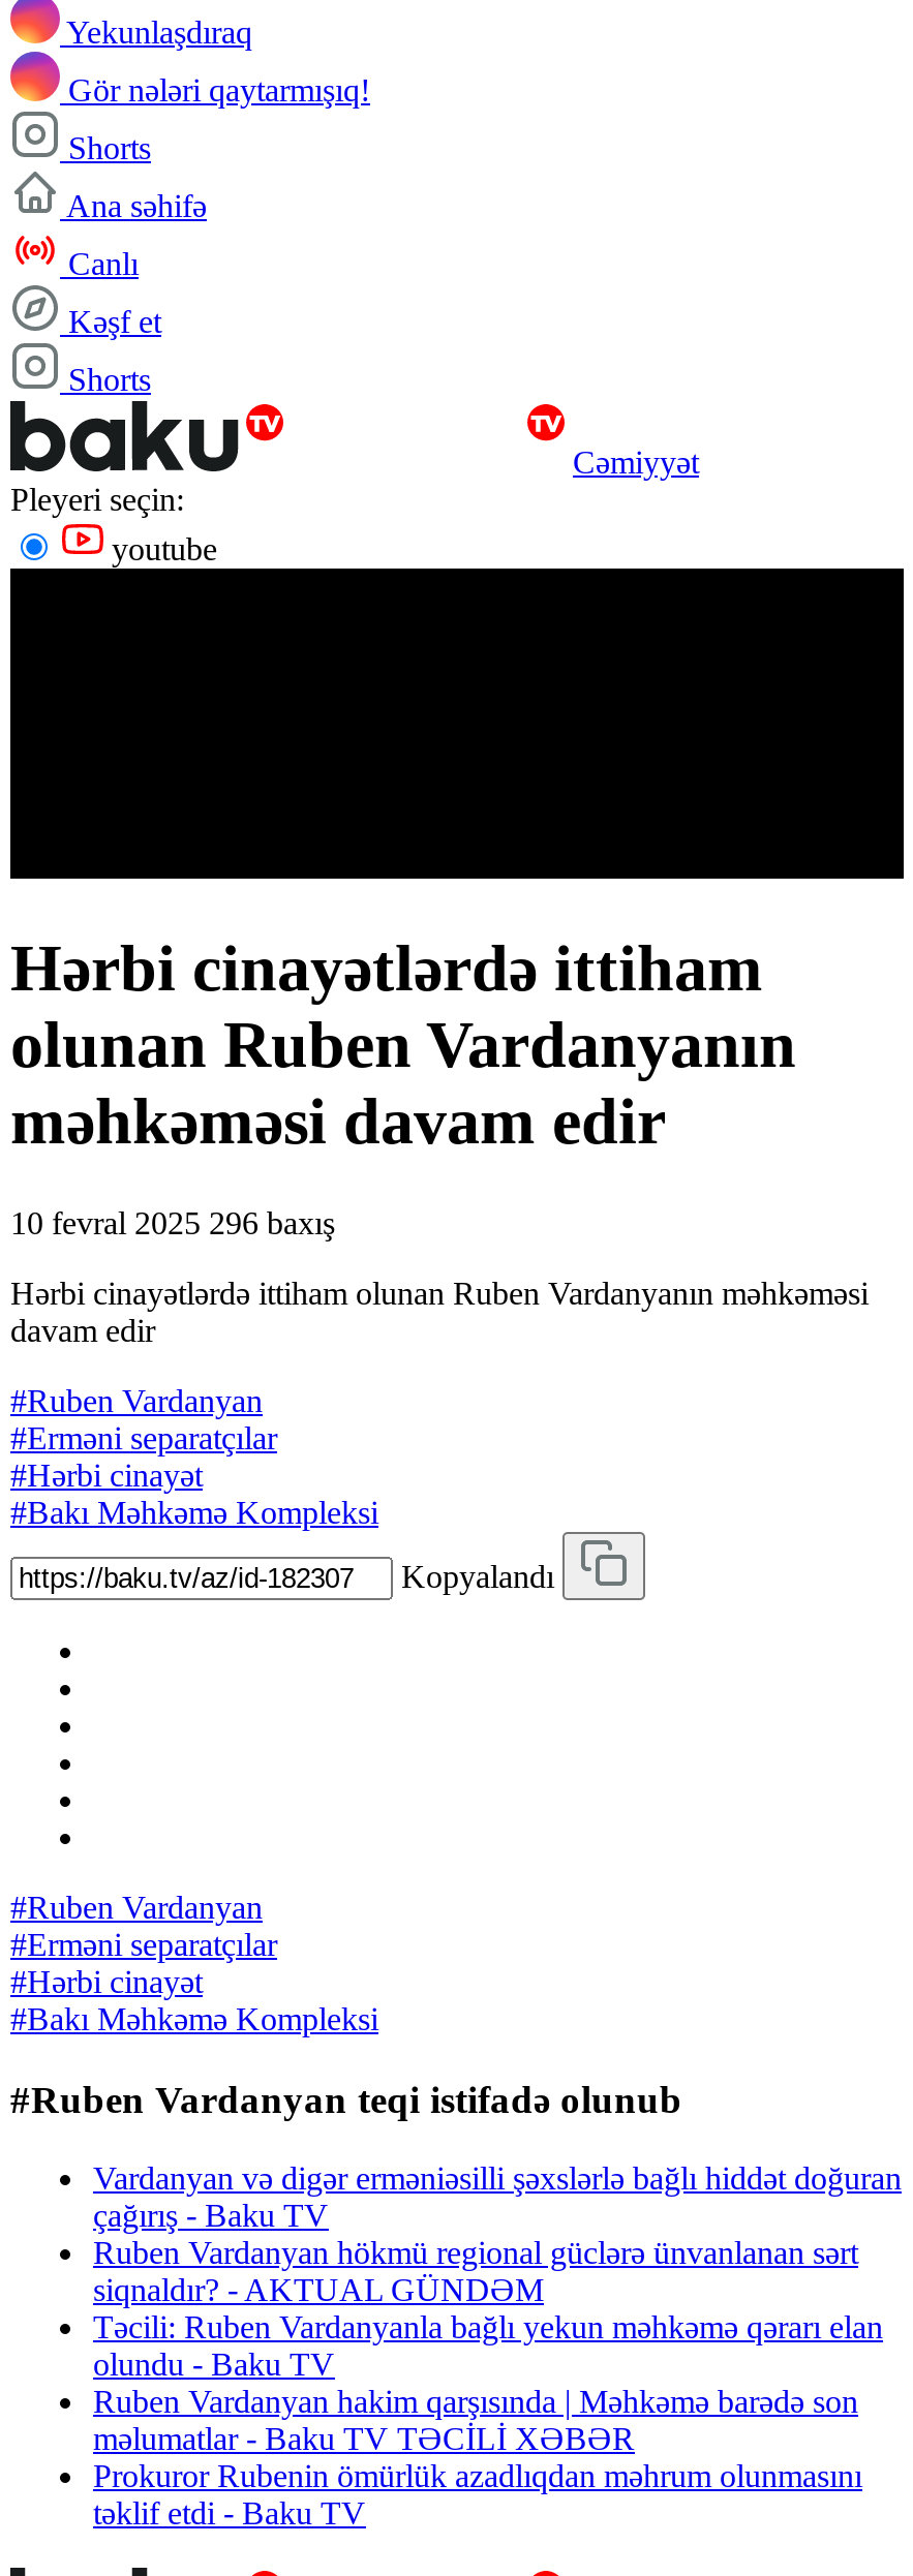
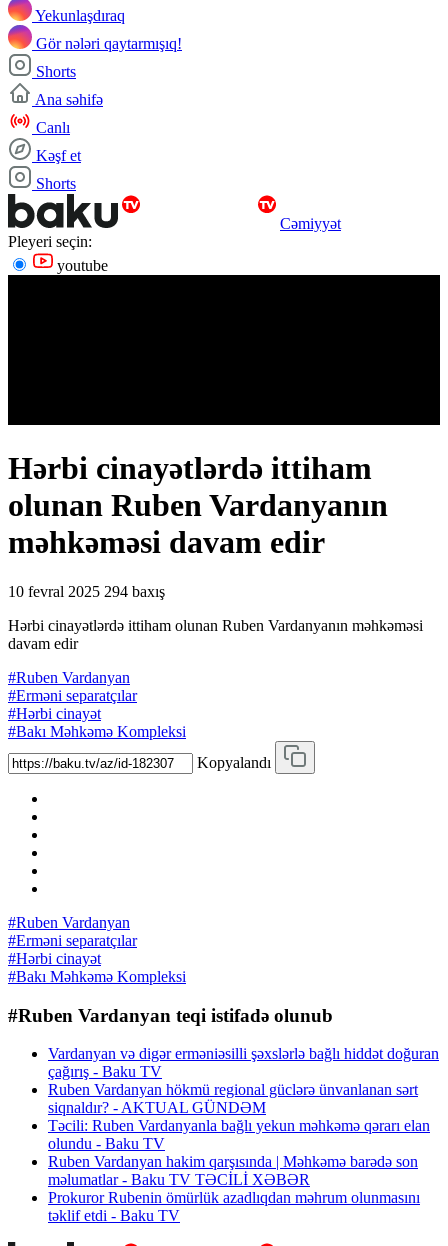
[10,1205,335,1240] 10 fevral 2025 296 baxış -> [8,583,165,600] 10 fevral 2025 294 baxış

